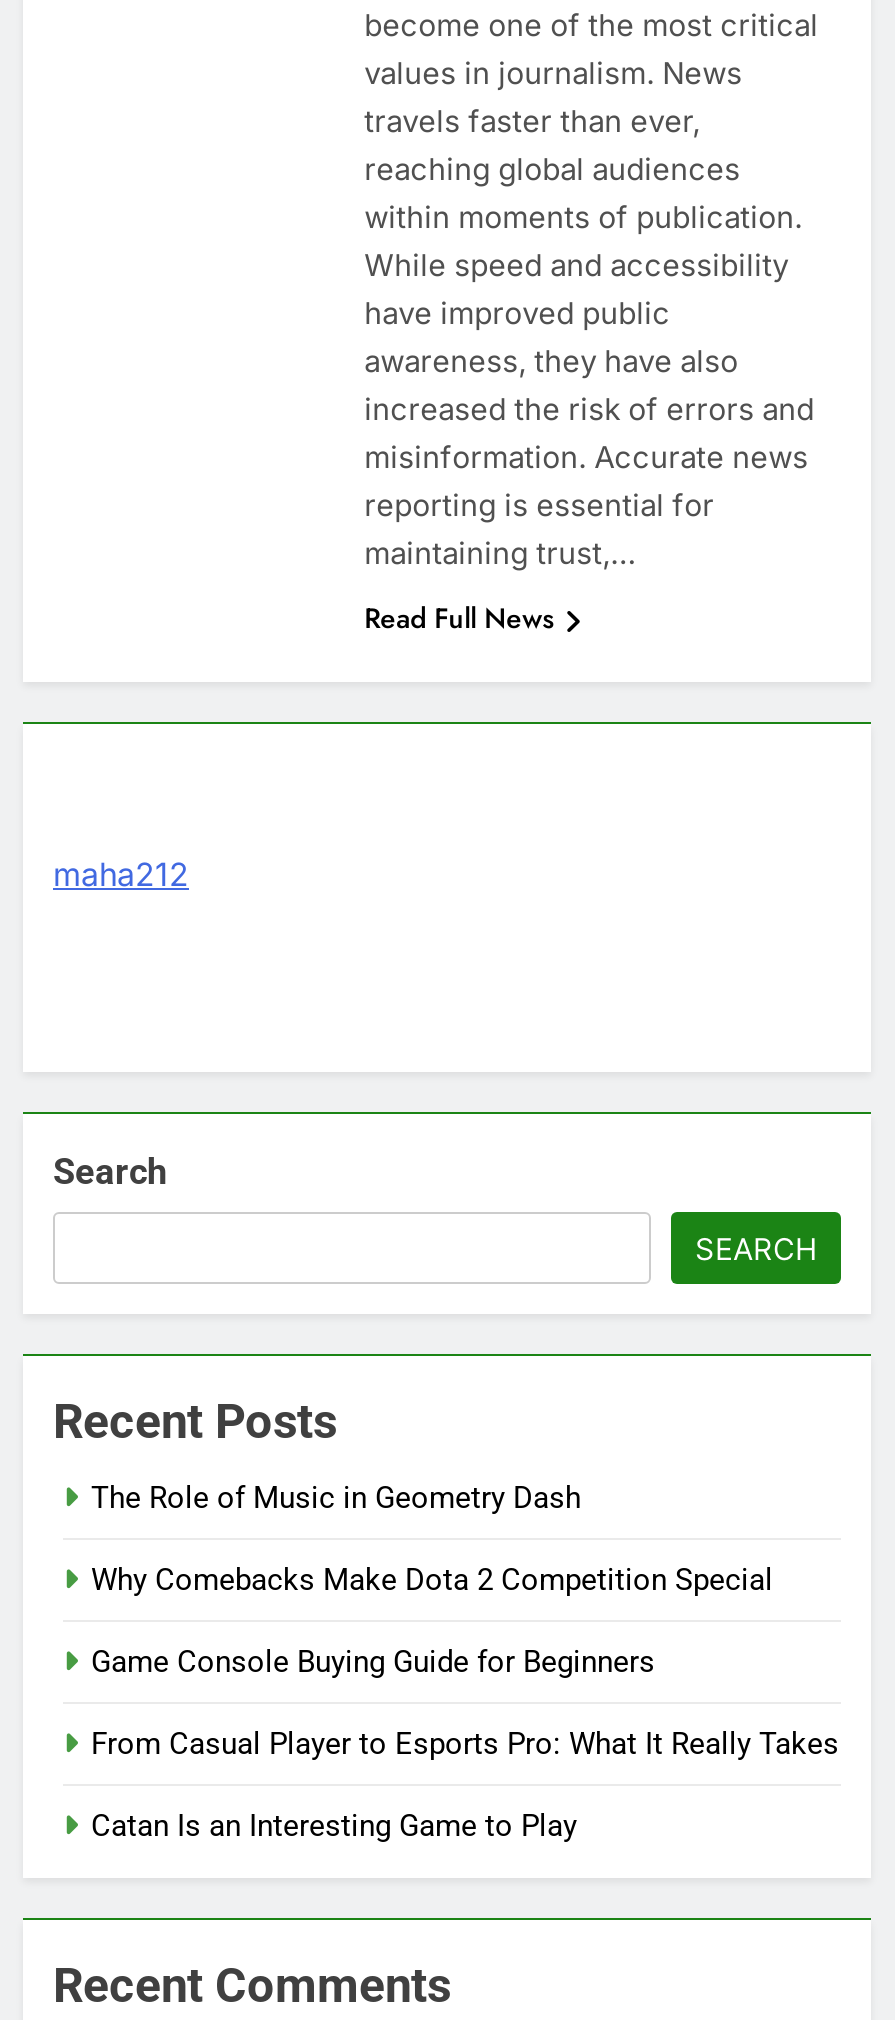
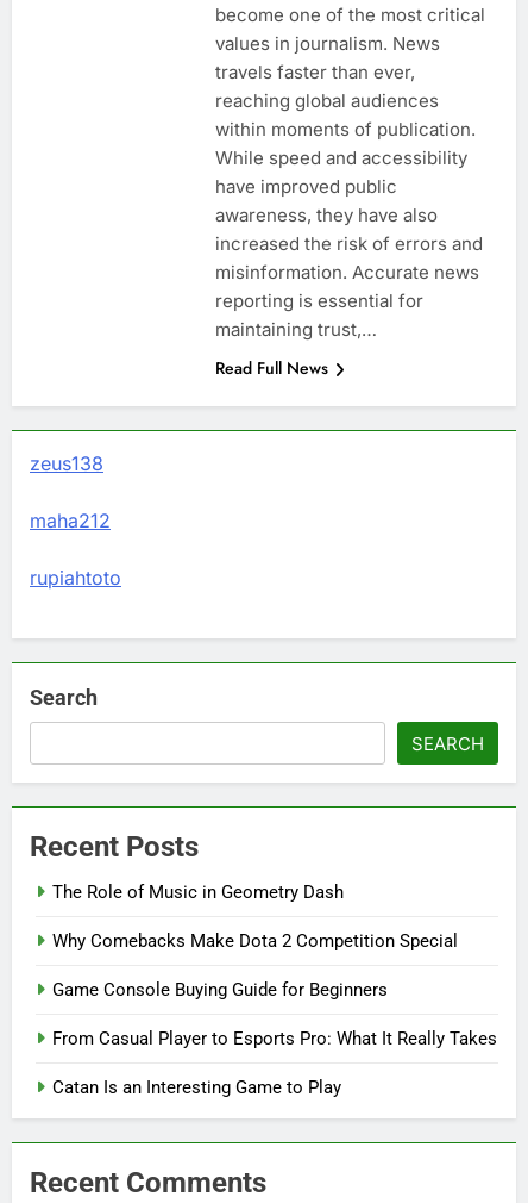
none -> [30,452,103,475] zeus138
none -> [30,566,121,590] rupiahtoto

